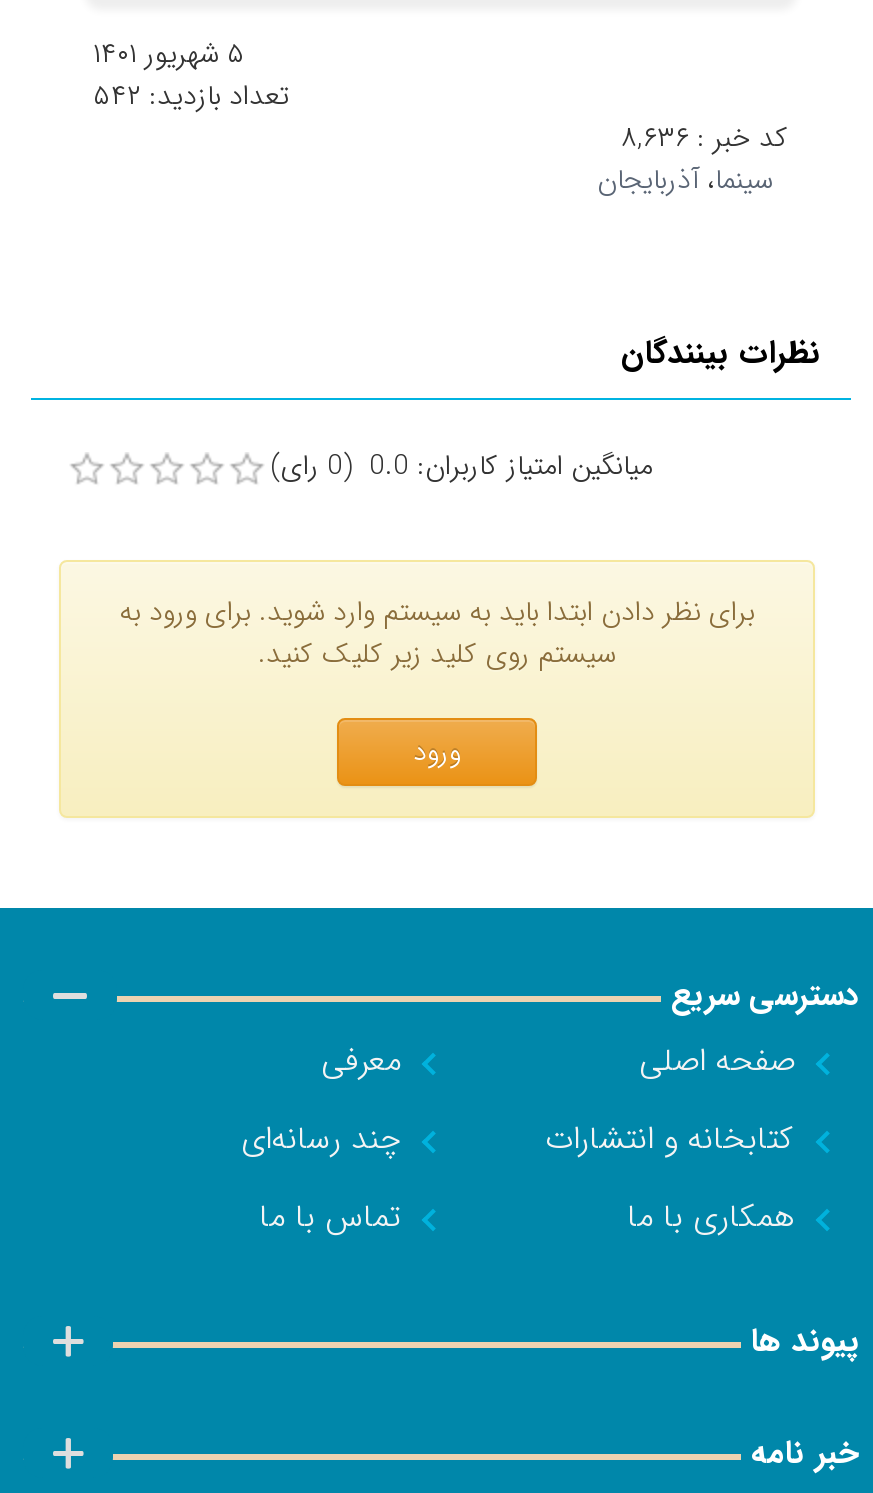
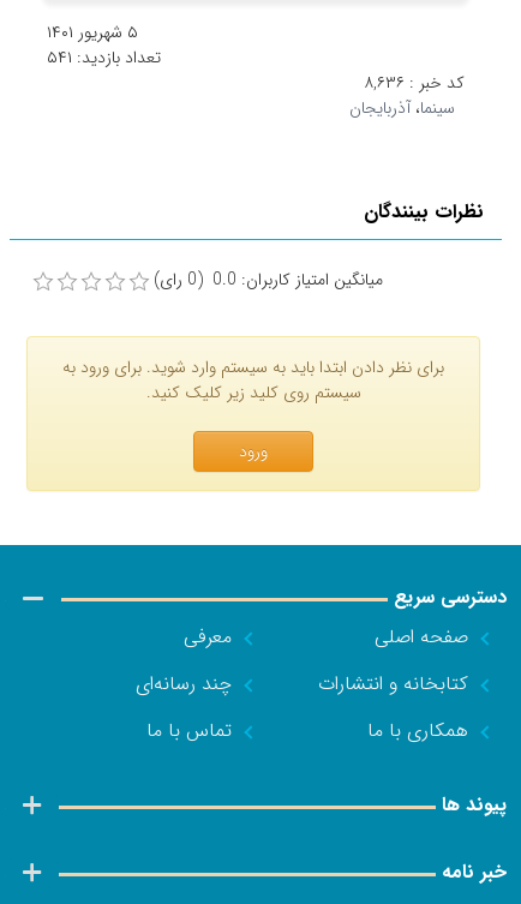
[93,74,289,118] تعداد بازدید: ۵۴۲ -> [47,44,161,71] تعداد بازدید: ۵۴۱

